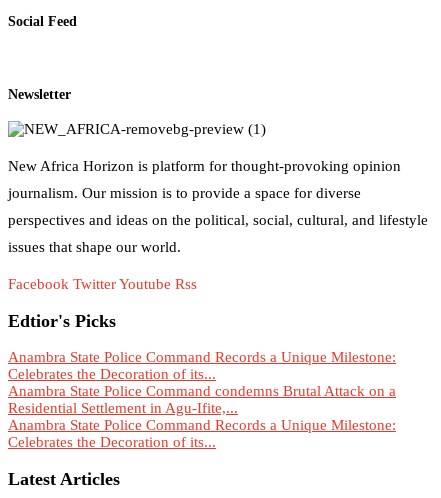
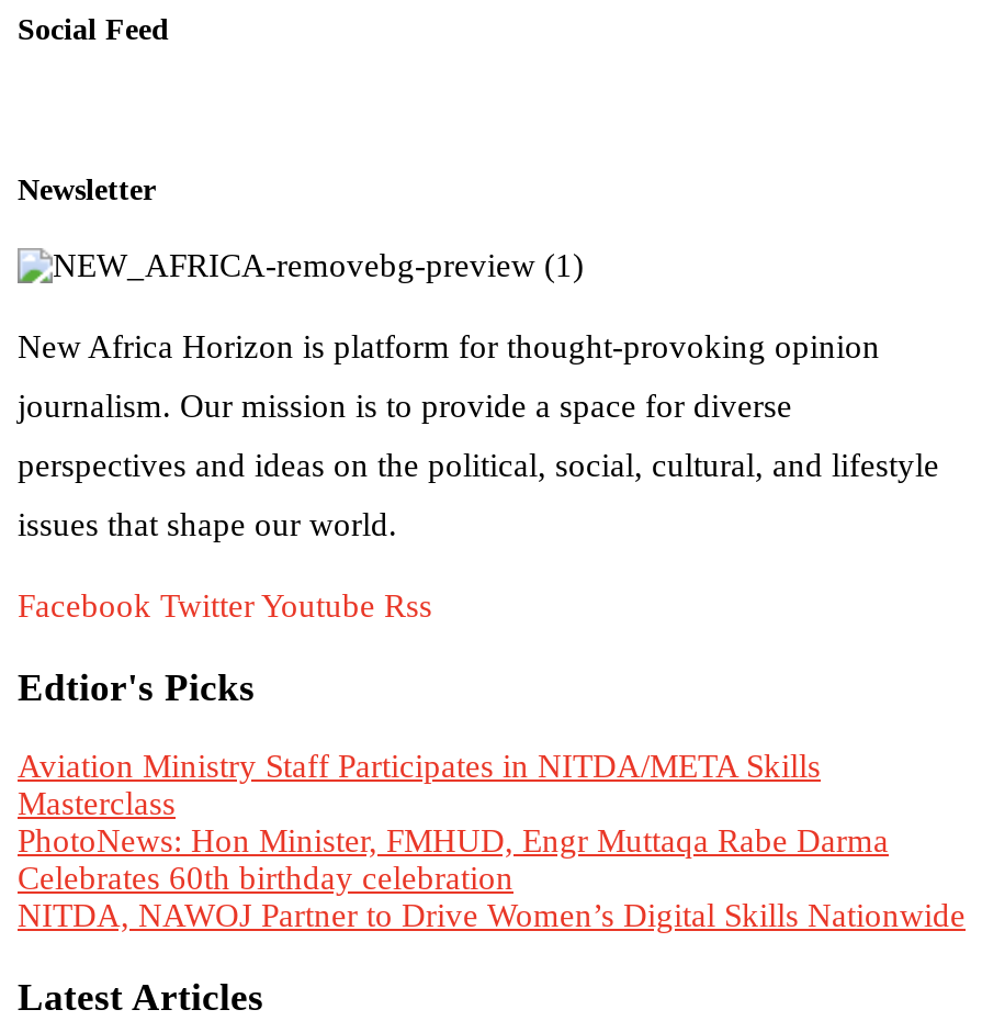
[8,349,396,450] Anambra State Police Command Records a Unique Milestone: | Celebrates the Decoration of its... | Anambra State Police Command condemns Brutal Attack on a | Residential Settlement in Agu-Ifite,... | Anambra State Police Command Records a Unique Milestone: | Celebrates the Decoration of its... -> [18,750,966,934] Aviation Ministry Staff Participates in NITDA/META Skills | Masterclass | PhotoNews: Hon Minister, FMHUD, Engr Muttaqa Rabe Darma | Celebrates 60th birthday celebration | NITDA, NAWOJ Partner to Drive Women’s Digital Skills Nationwide

